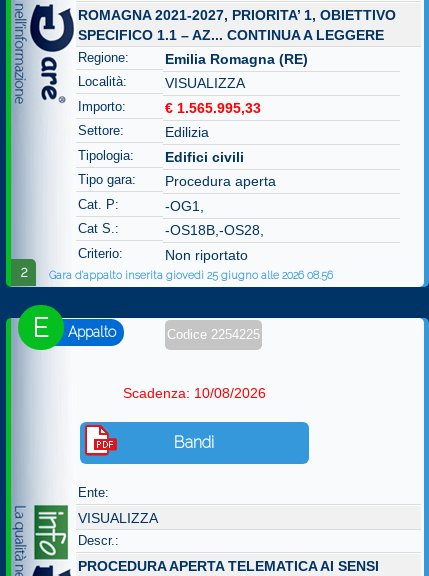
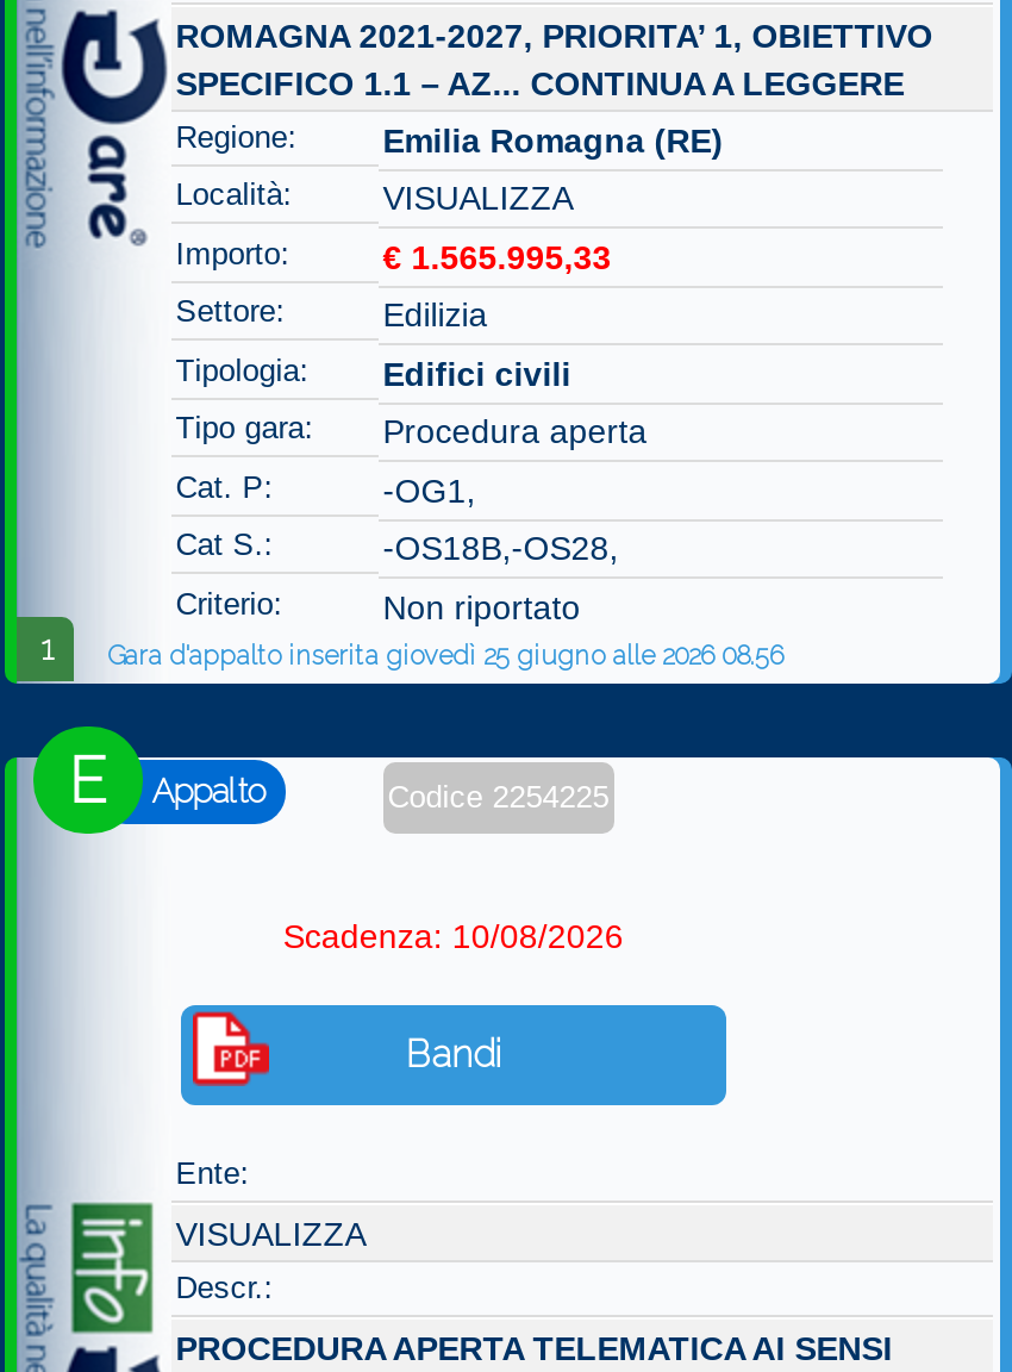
[21,263,333,281] 2 Gara d'appalto inserita giovedì 25 giugno alle 2026 08.56 -> [40,628,783,671] 1 Gara d'appalto inserita giovedì 25 giugno alle 2026 08.56

